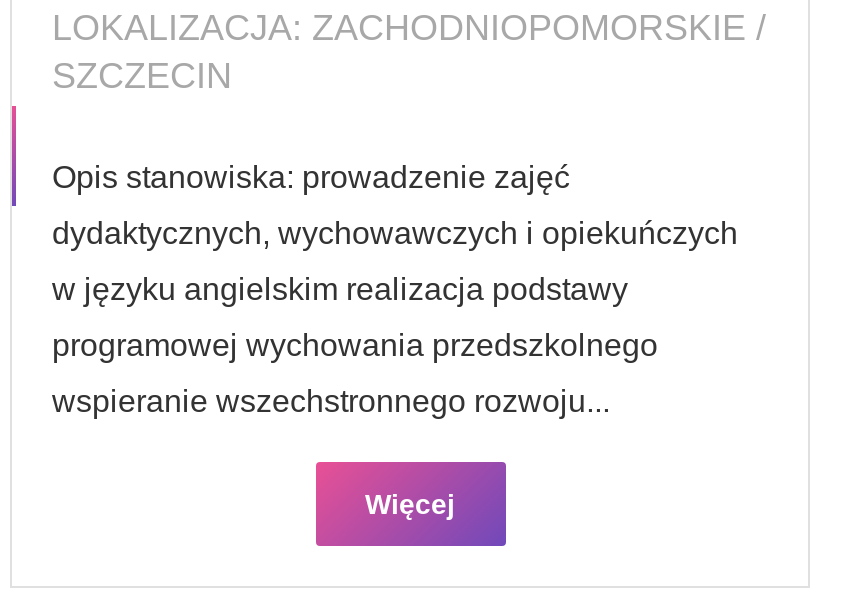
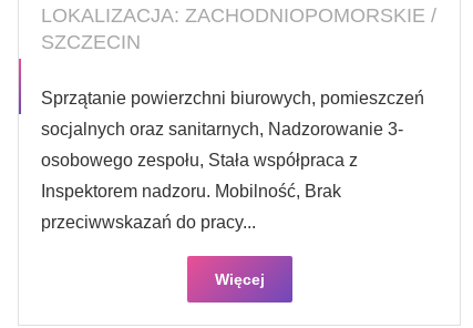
[52,160,570,194] Opis stanowiska: prowadzenie zajęć -> [41,89,424,107] Sprzątanie powierzchni biurowych, pomieszczeń
[52,216,738,250] dydaktycznych, wychowawczych i opiekuńczych -> [41,120,403,139] socjalnych oraz sanitarnych, Nadzorowanie 3-
[52,272,628,306] w języku angielskim realizacja podstawy -> [41,151,358,170] osobowego zespołu, Stała współpraca z
[52,328,658,362] programowej wychowania przedszkolnego -> [41,182,341,201] Inspektorem nadzoru. Mobilność, Brak
[52,384,610,418] wspieranie wszechstronnego rozwoju... -> [41,213,256,232] przeciwwskazań do pracy...

